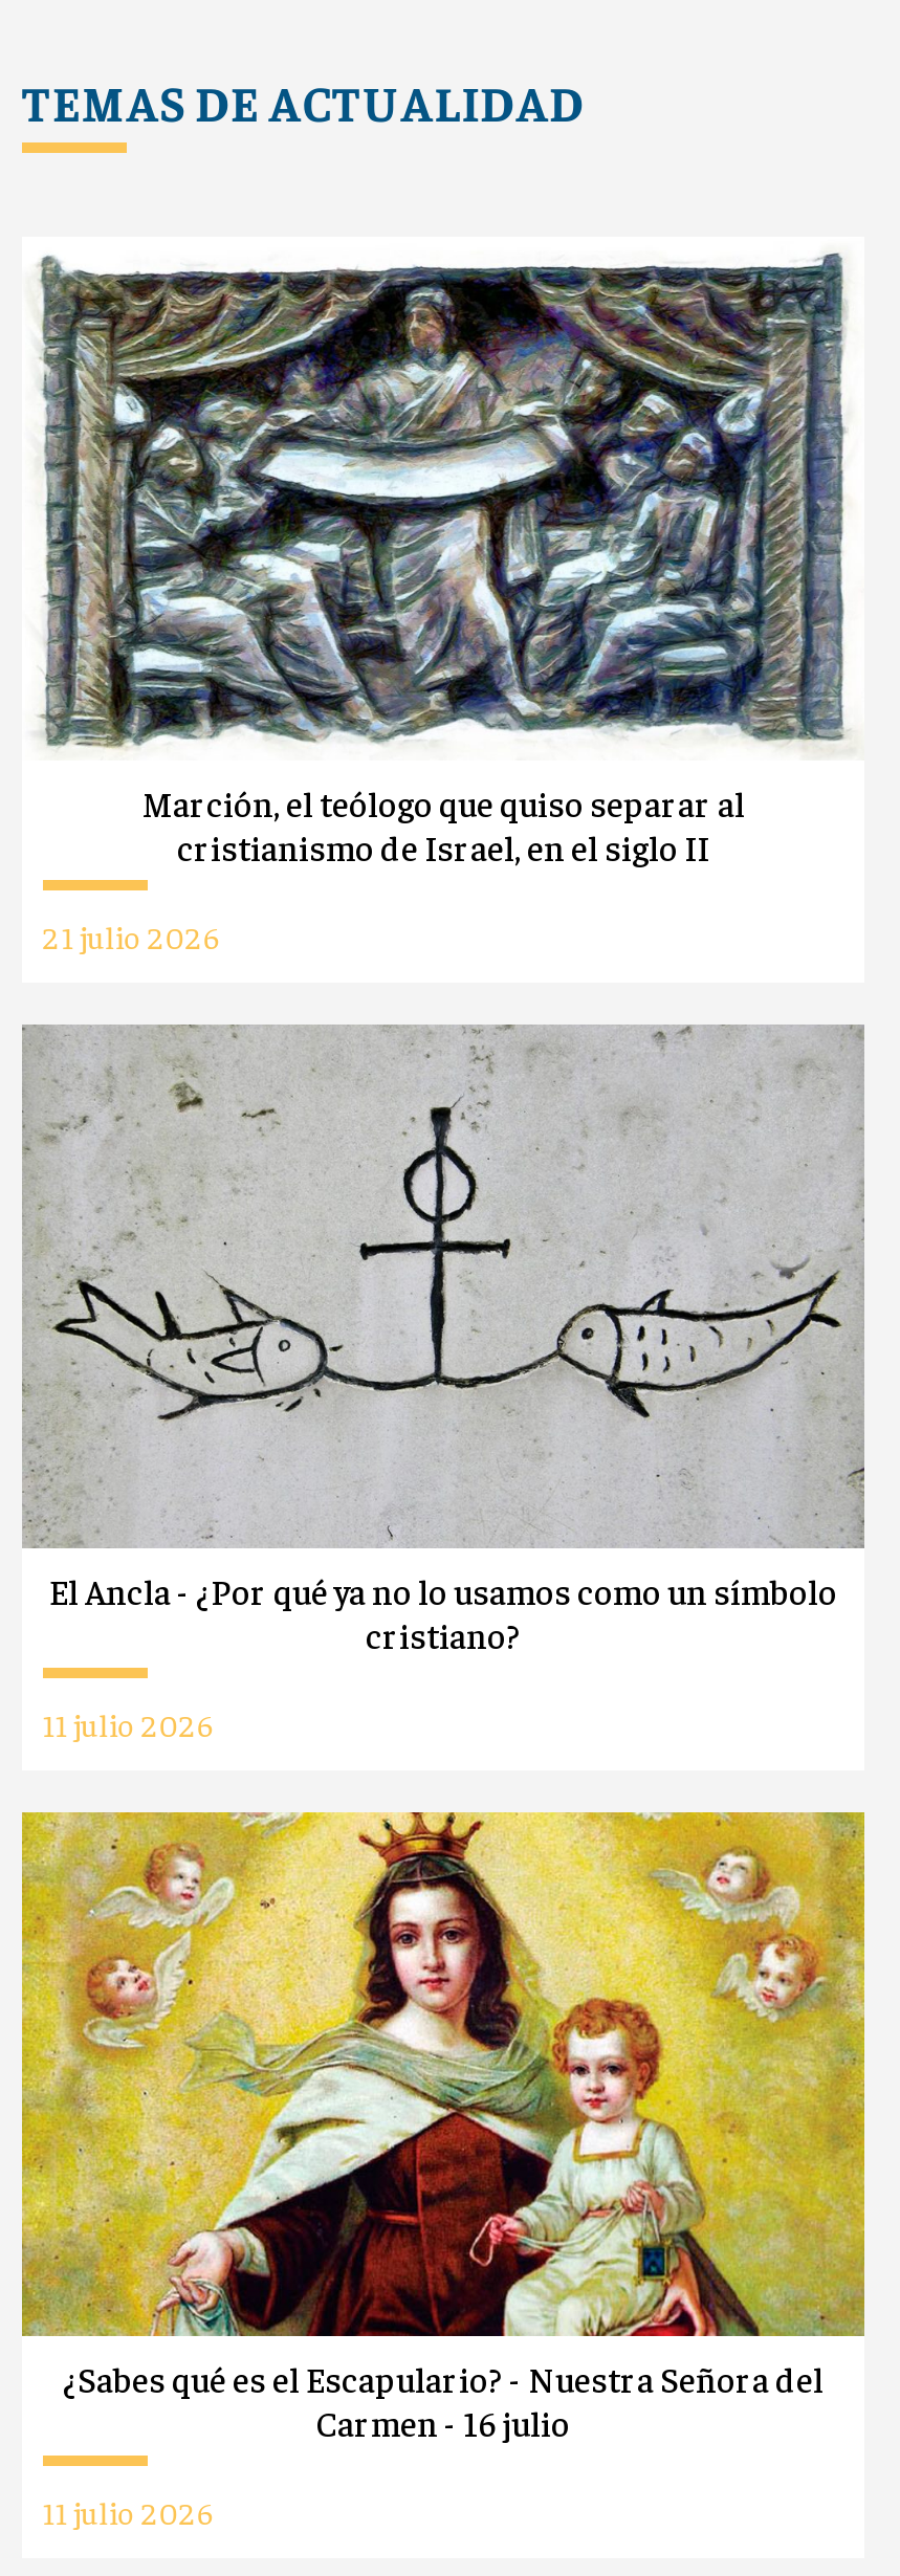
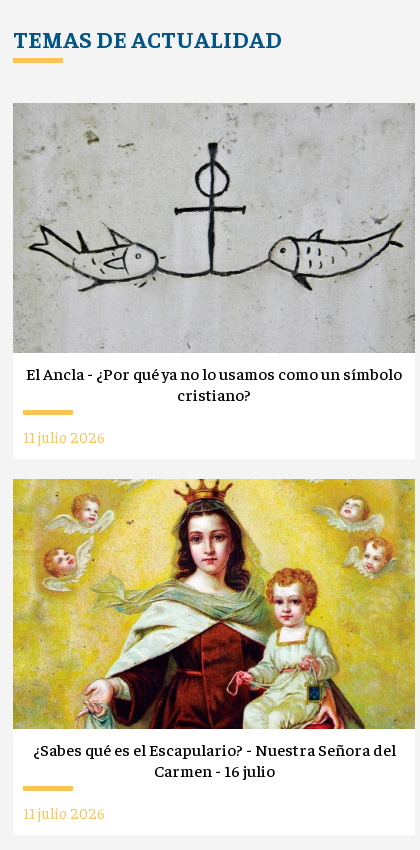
[39,251,846,956] [image] | Marción, el teólogo que quiso separar al | cristianismo de Israel, en el siglo II | 21 julio 2026 -> none

